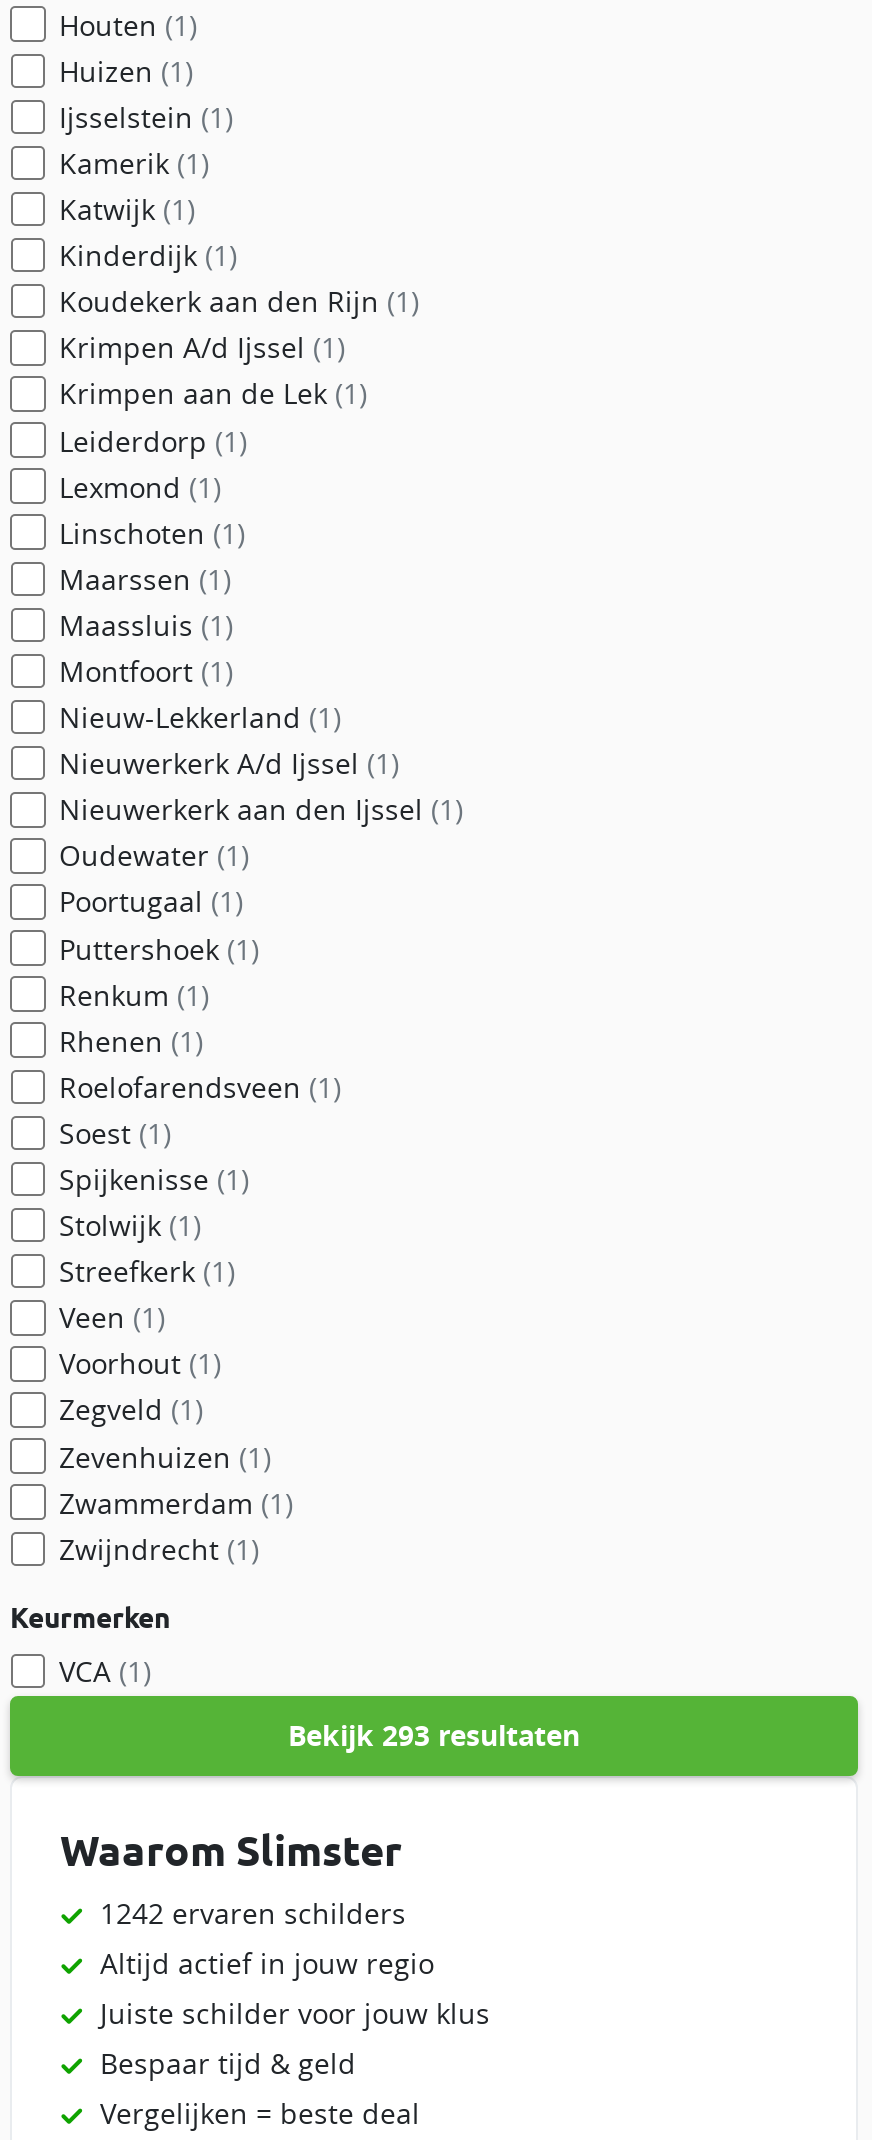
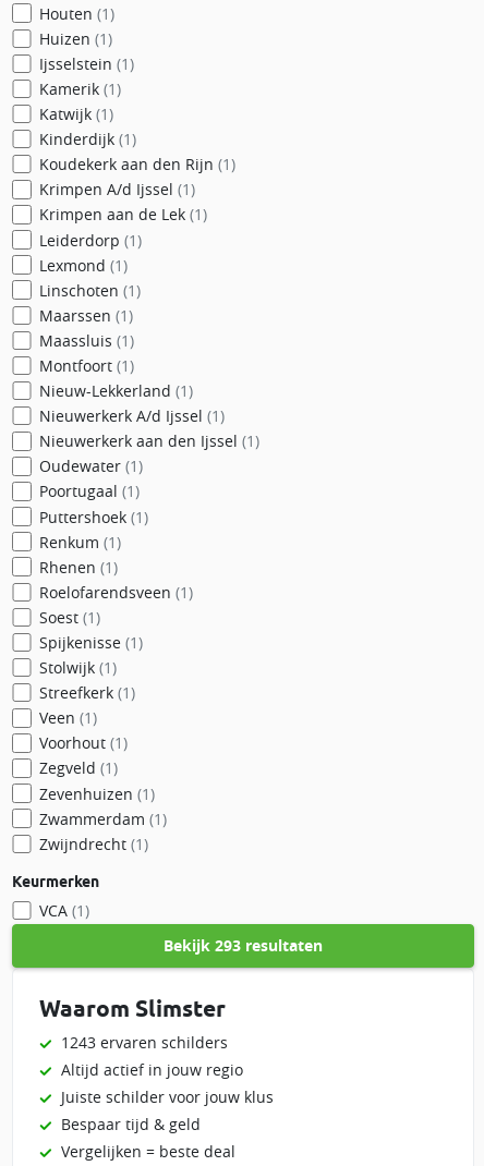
[100,1894,406,1932] 1242 ervaren schilders -> [61,1032,228,1052] 1243 ervaren schilders

